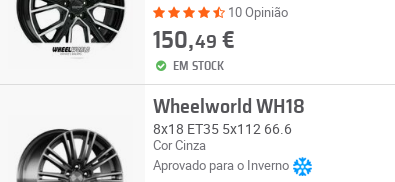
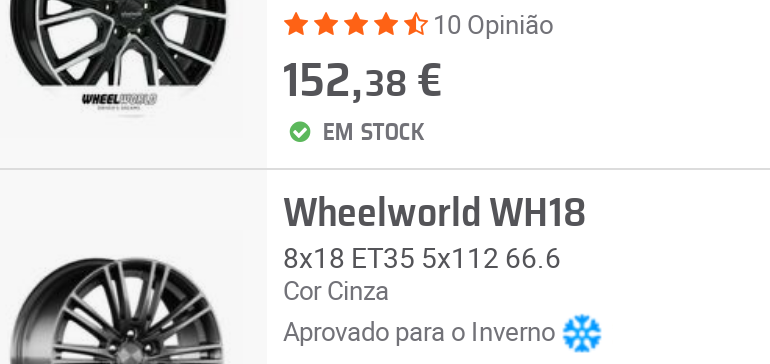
[153,29,235,53] 150,49 € -> [283,58,443,106] 152,38 €

